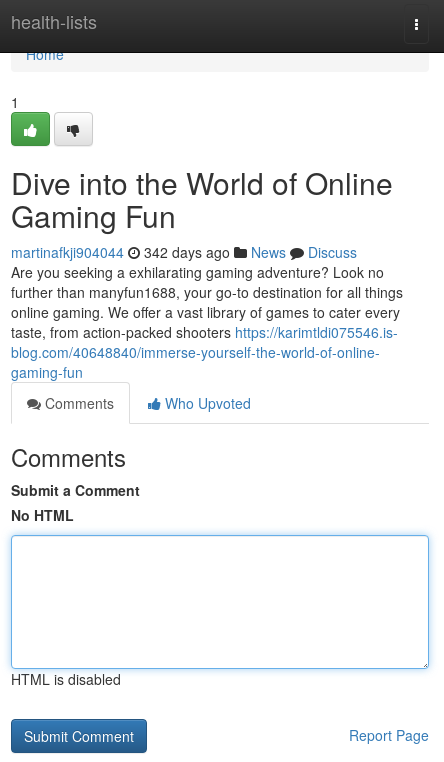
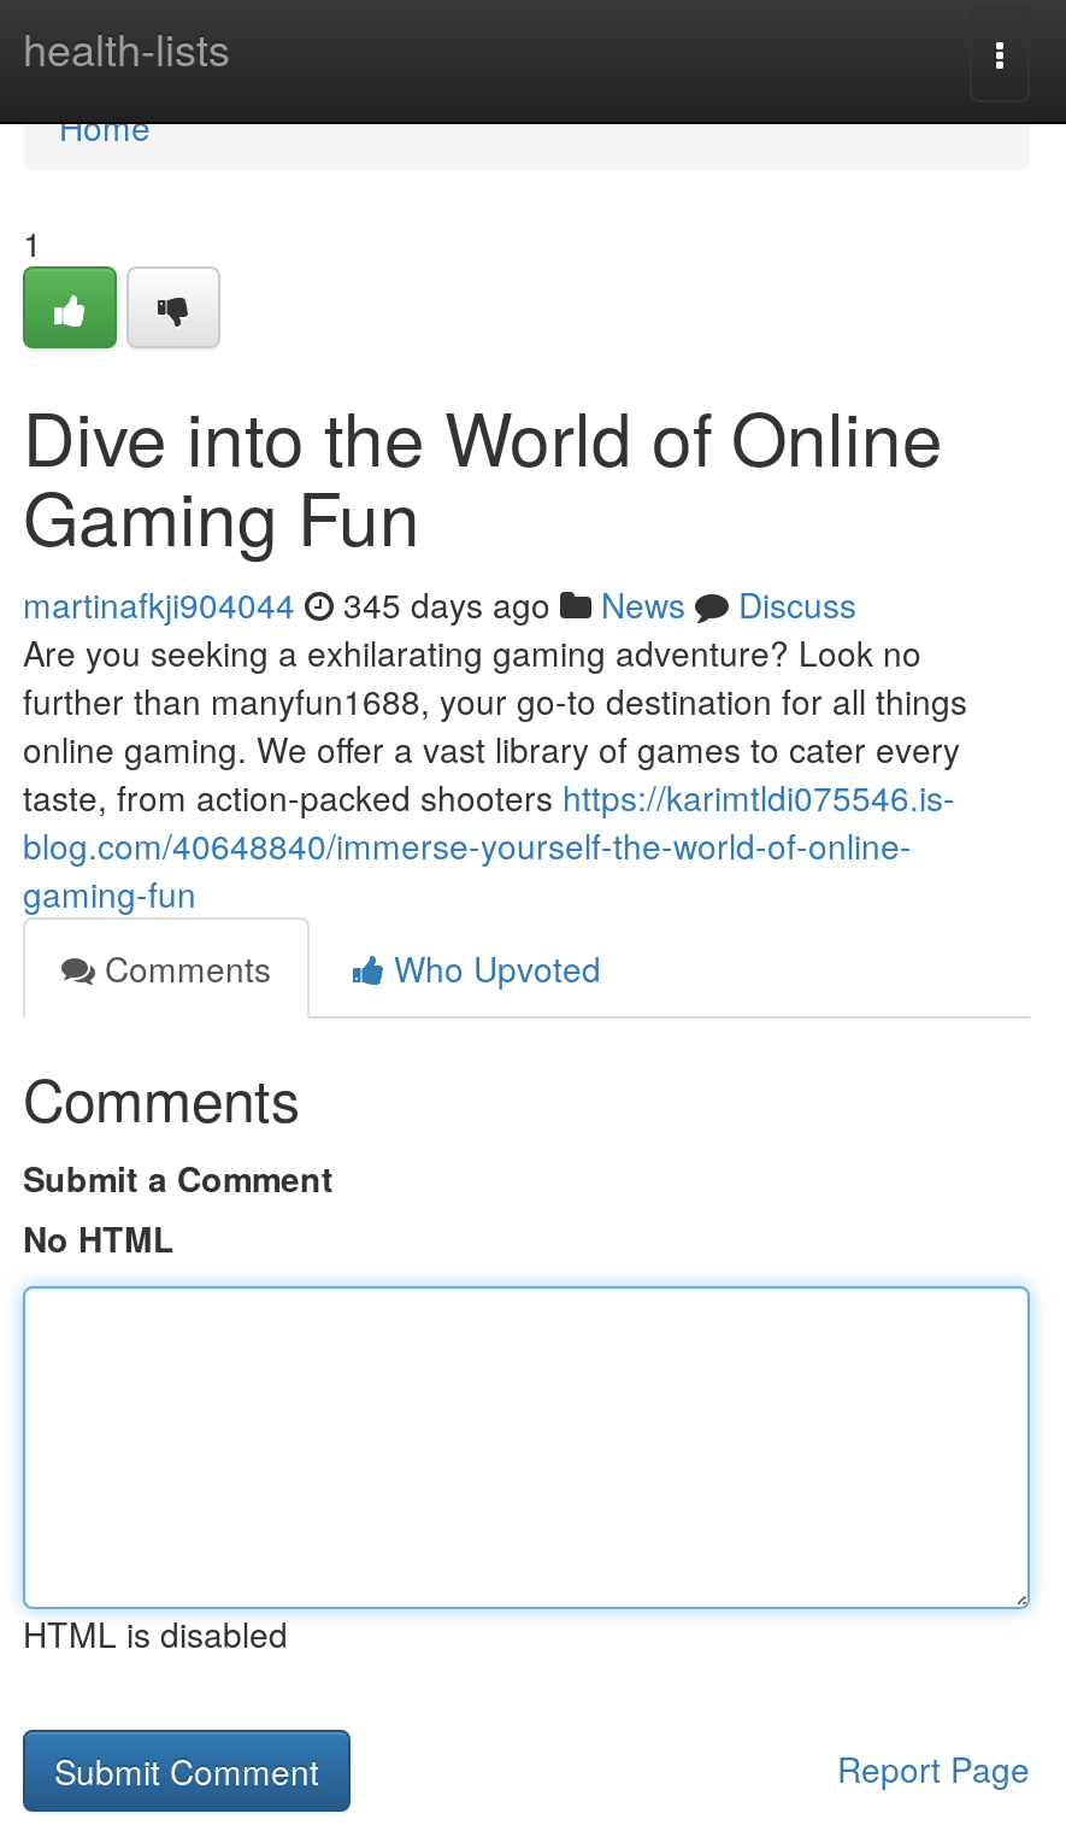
[11,242,357,262] martinafkji904044 342 days ago News Discuss -> [23,580,856,628] martinafkji904044 345 days ago News Discuss

